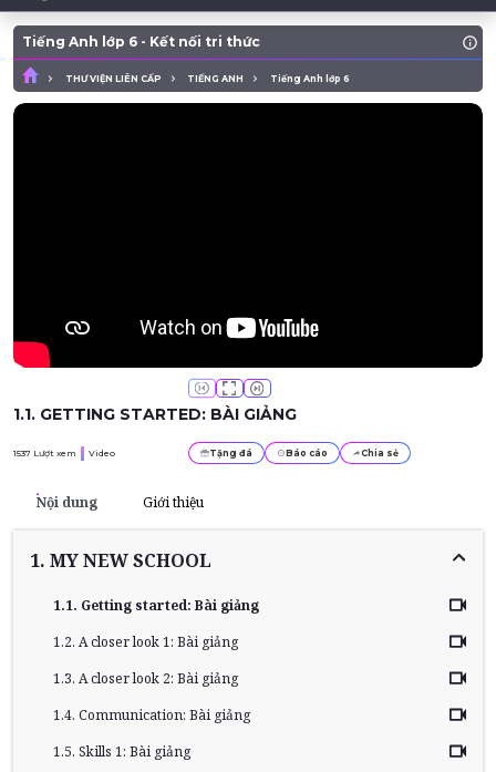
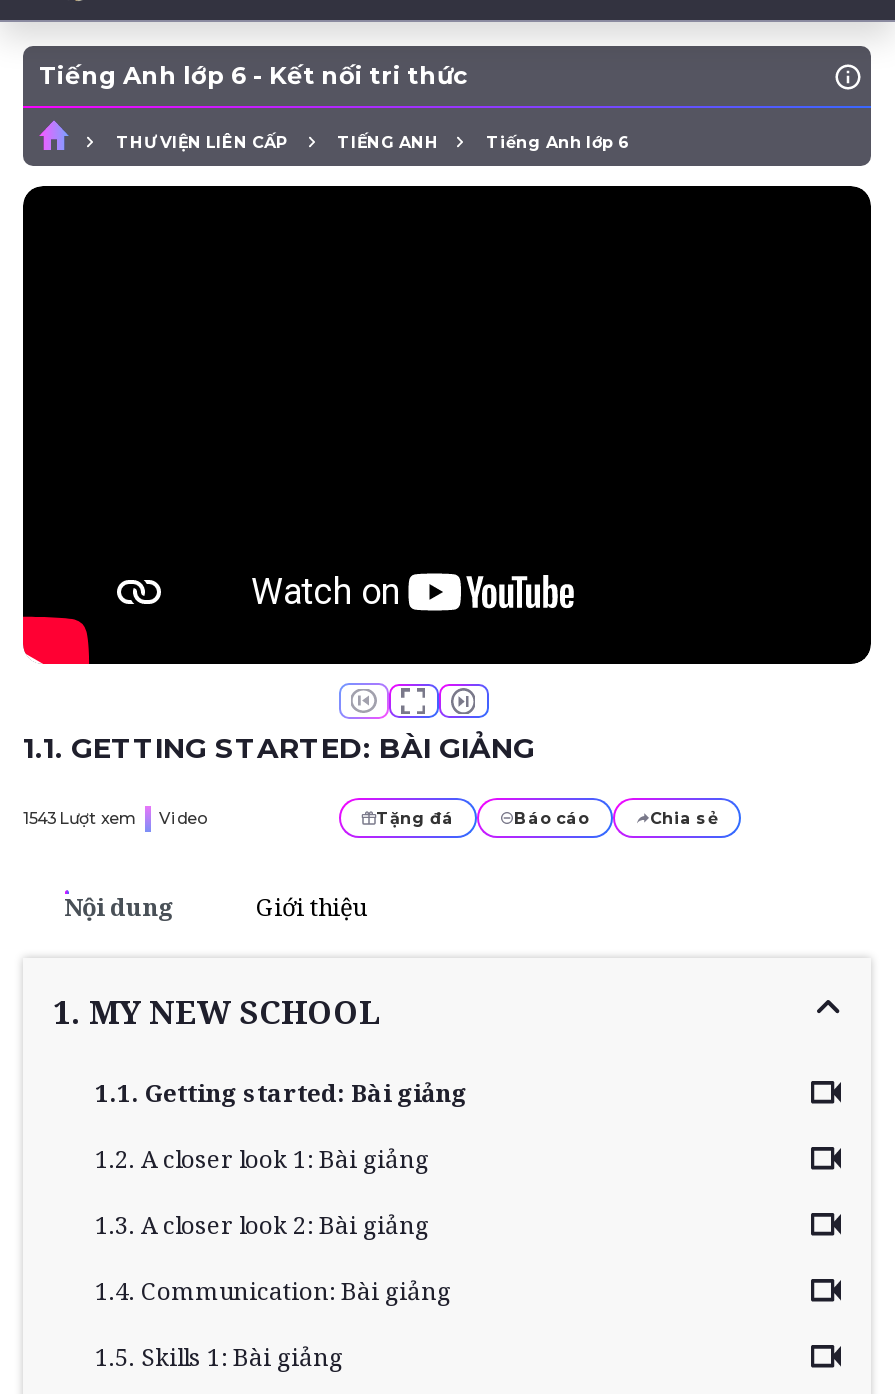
[13,447,115,459] 1537 Lượt xem Video -> [23,808,207,828] 1543 Lượt xem Video

